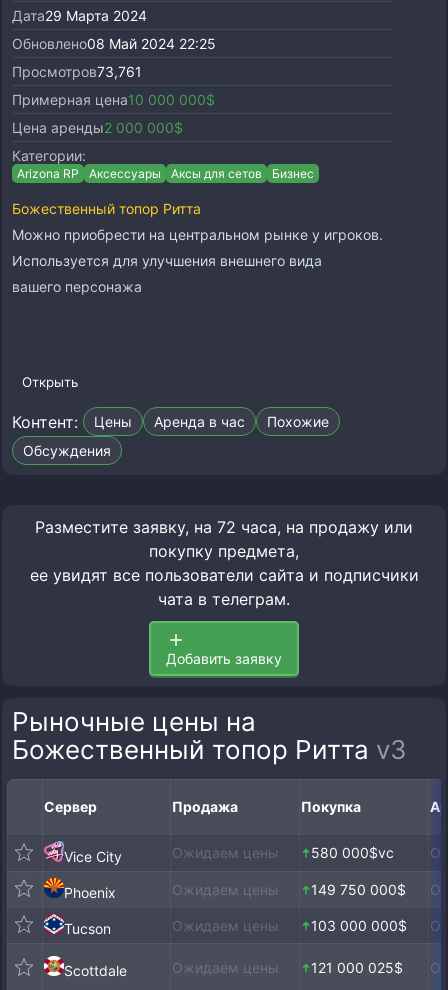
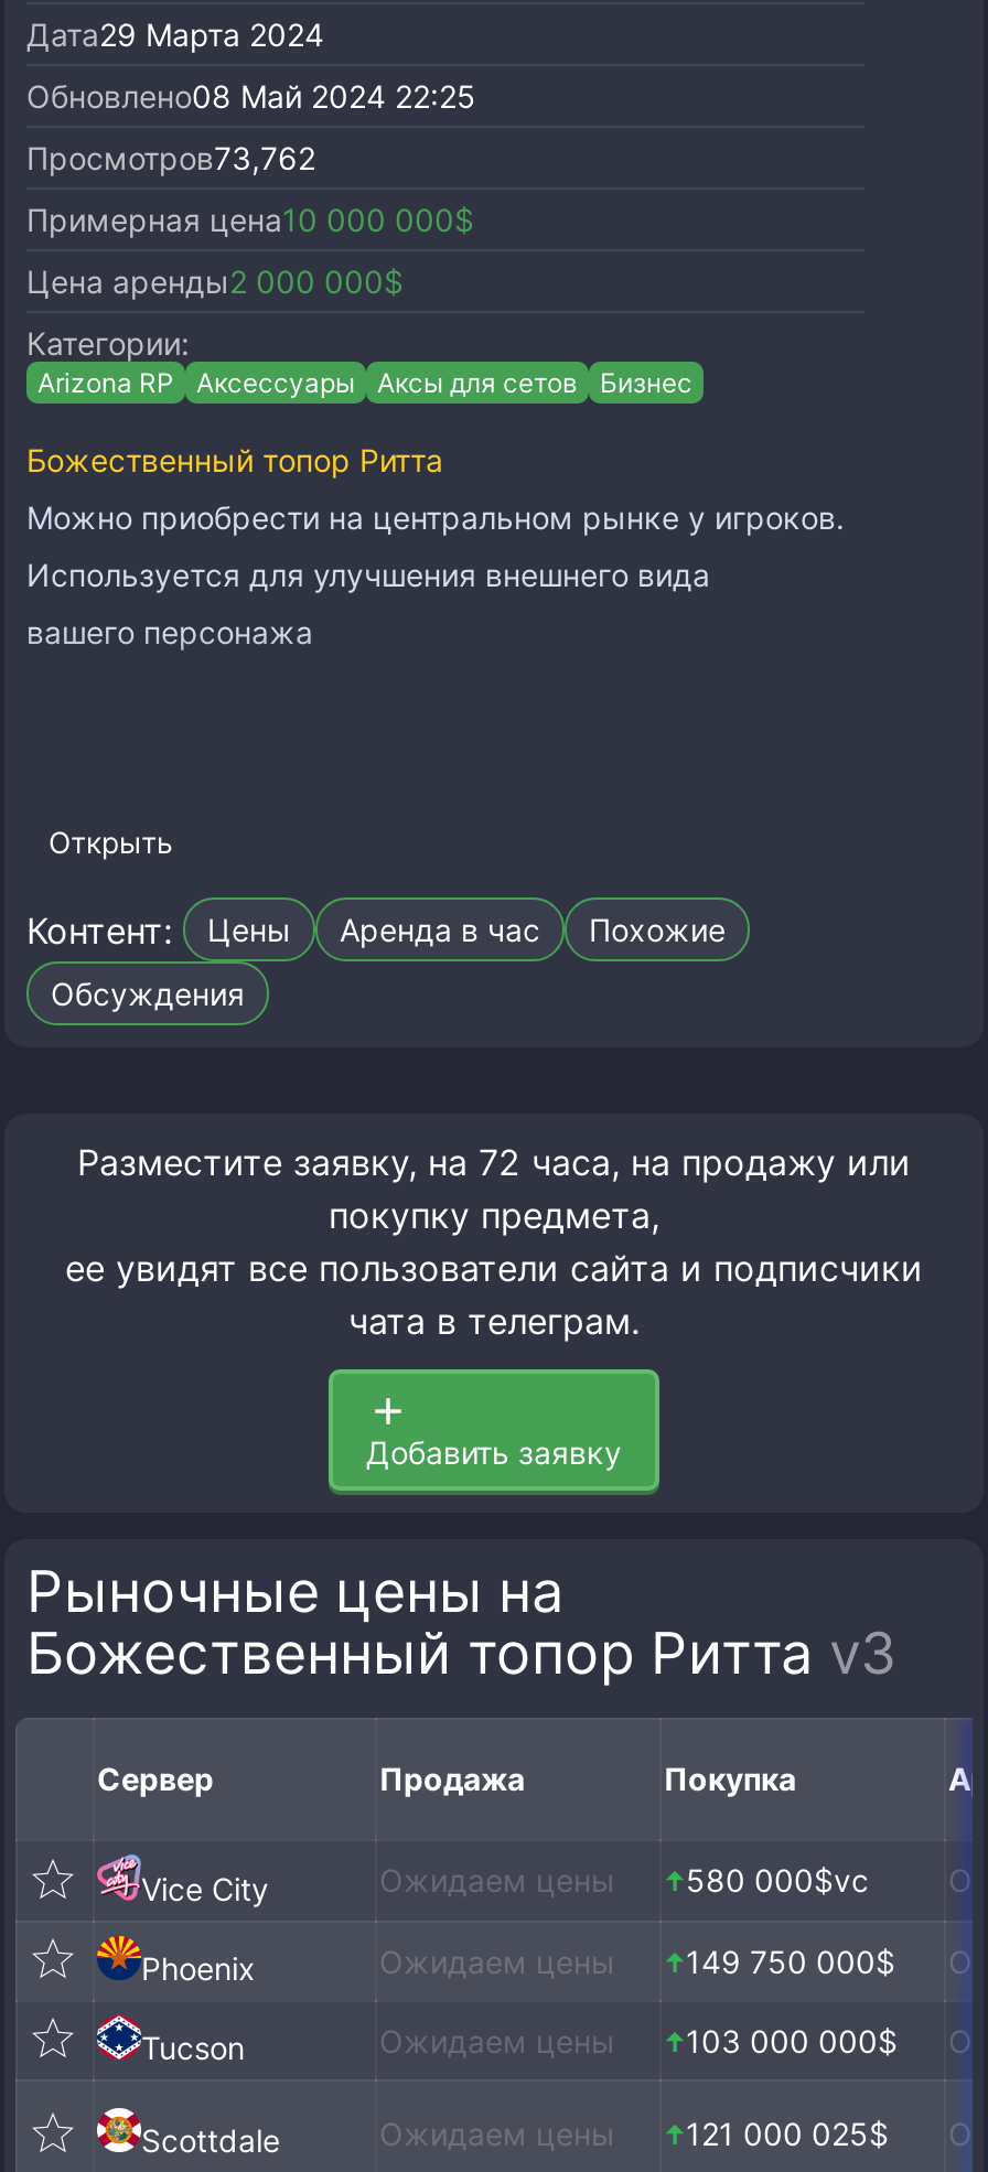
[12,63,142,80] Просмотров73,761 -> [26,139,315,176] Просмотров73,762

